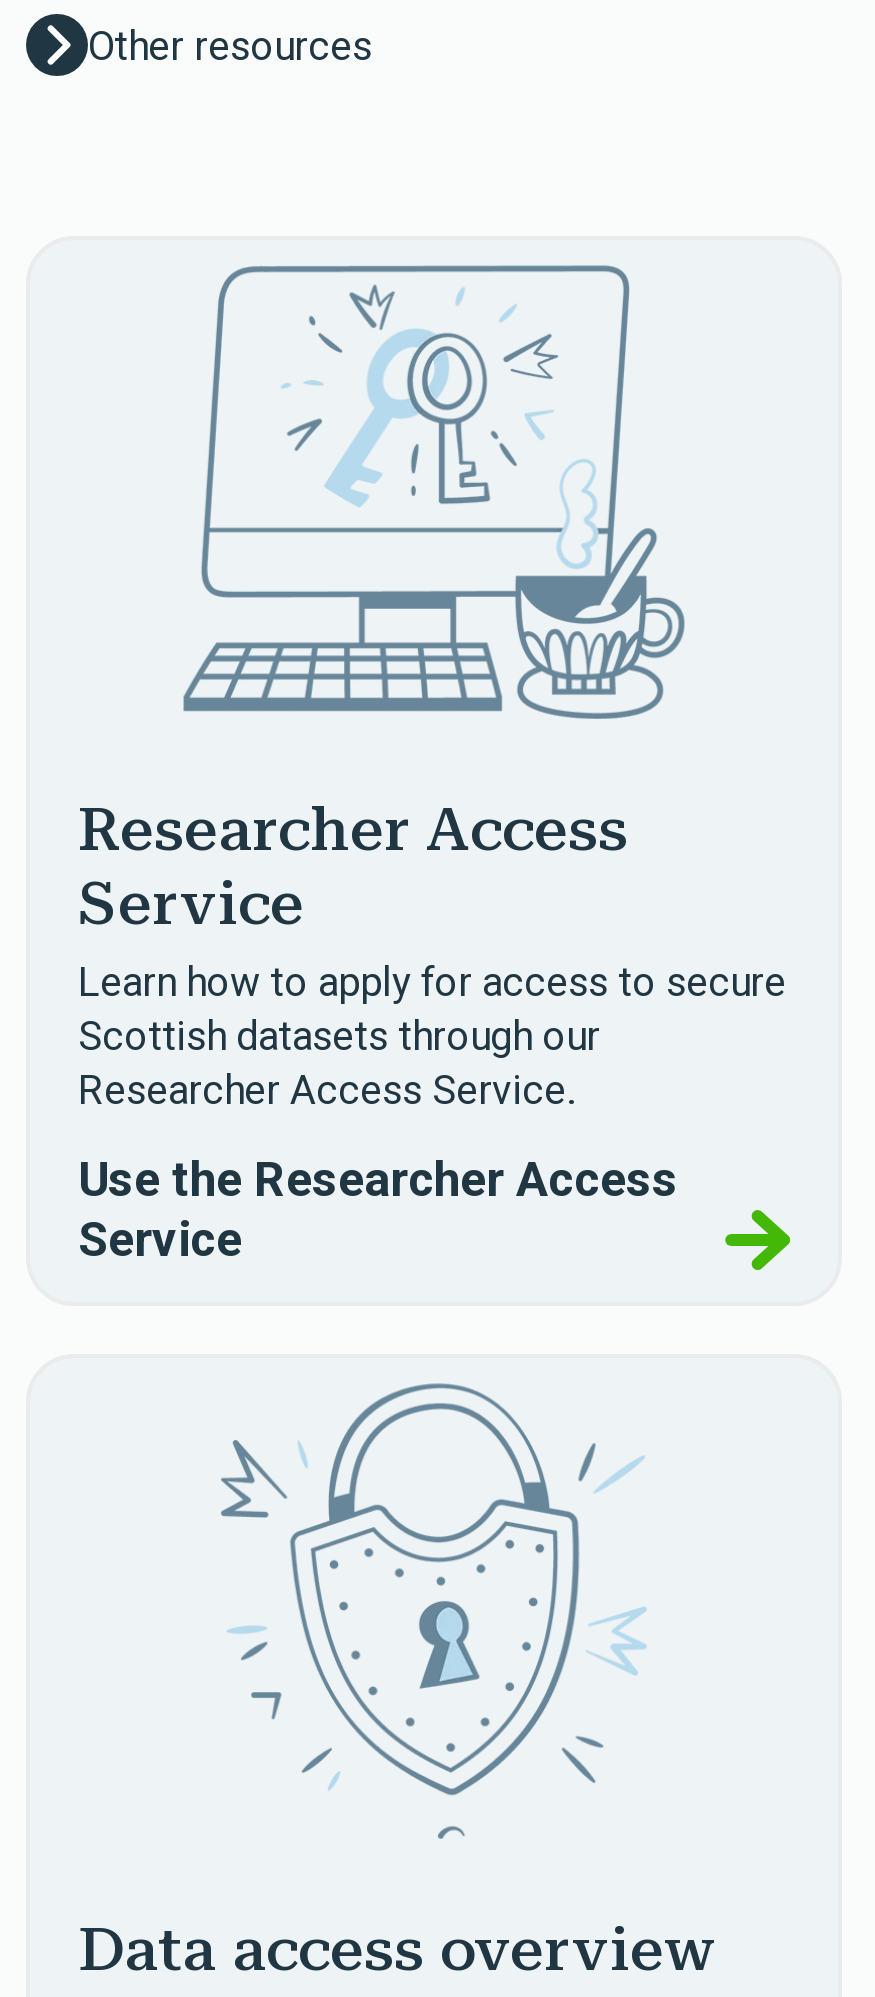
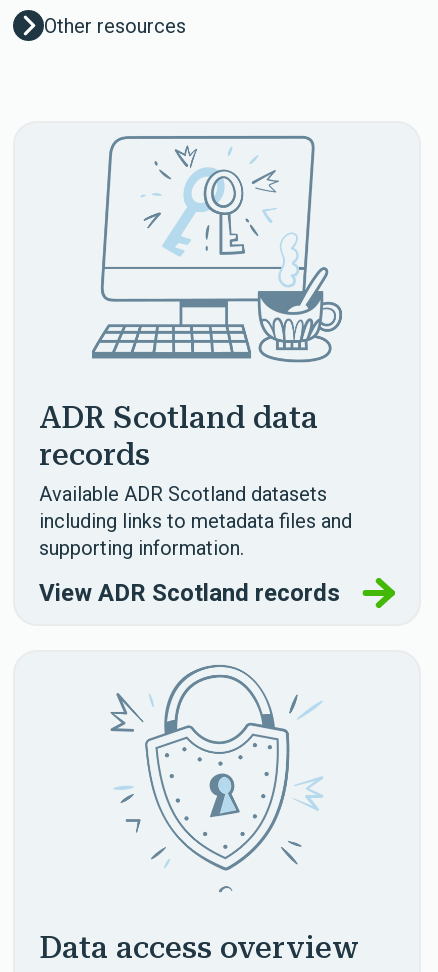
[78,795,786,1115] Researcher Access | Service | Learn how to apply for access to secure | Scottish datasets through our | Researcher Access Service. -> [39,400,352,560] ADR Scotland data | records | Available ADR Scotland datasets | including links to metadata files and | supporting information.
[78,1153,678,1269] Use the Researcher Access | Service -> [39,579,340,607] View ADR Scotland records

